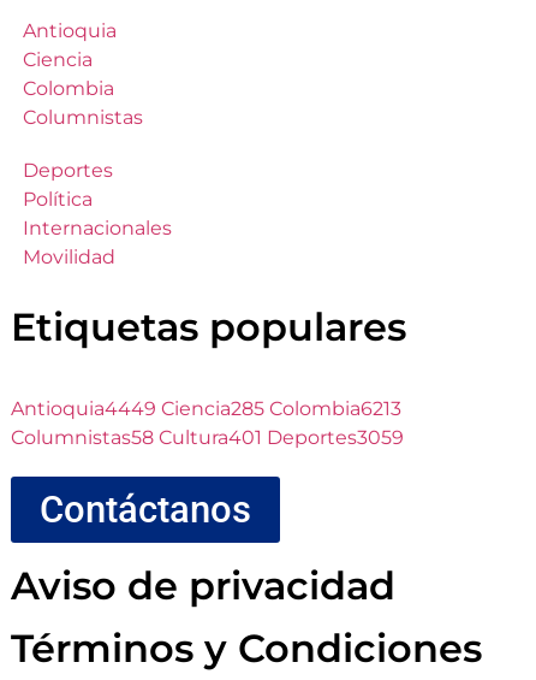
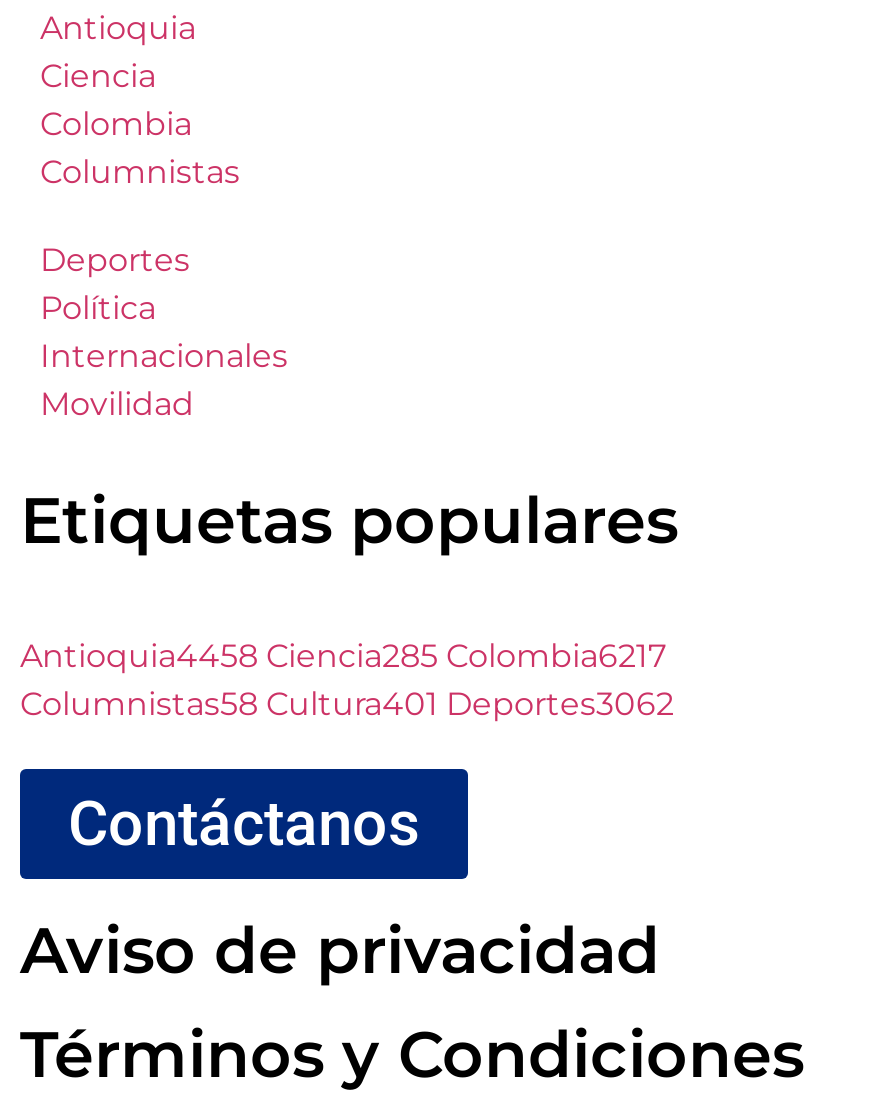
[11,397,401,420] Antioquia4449 Ciencia285 Colombia6213 -> [20,638,666,676] Antioquia4458 Ciencia285 Colombia6217
[11,426,404,449] Columnistas58 Cultura401 Deportes3059 -> [20,686,674,724] Columnistas58 Cultura401 Deportes3062

